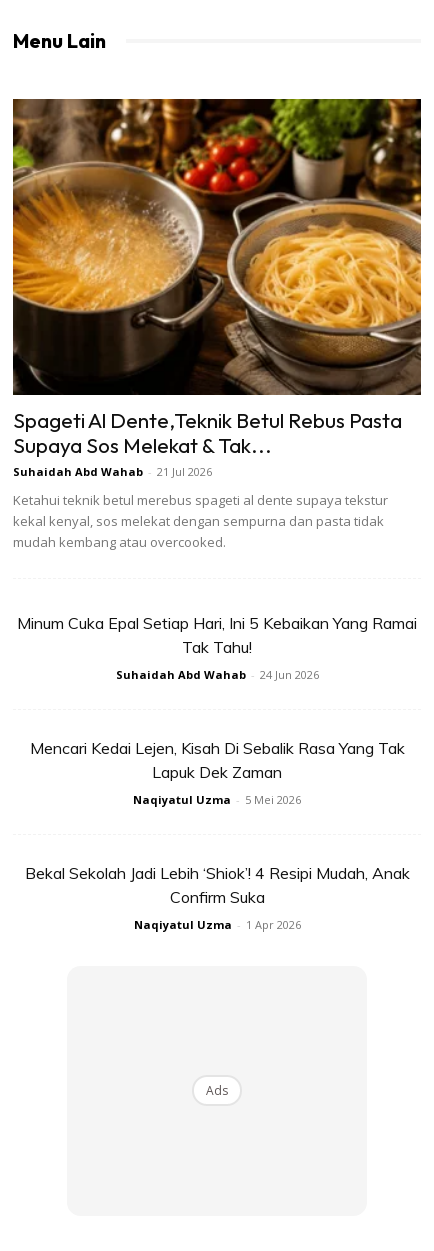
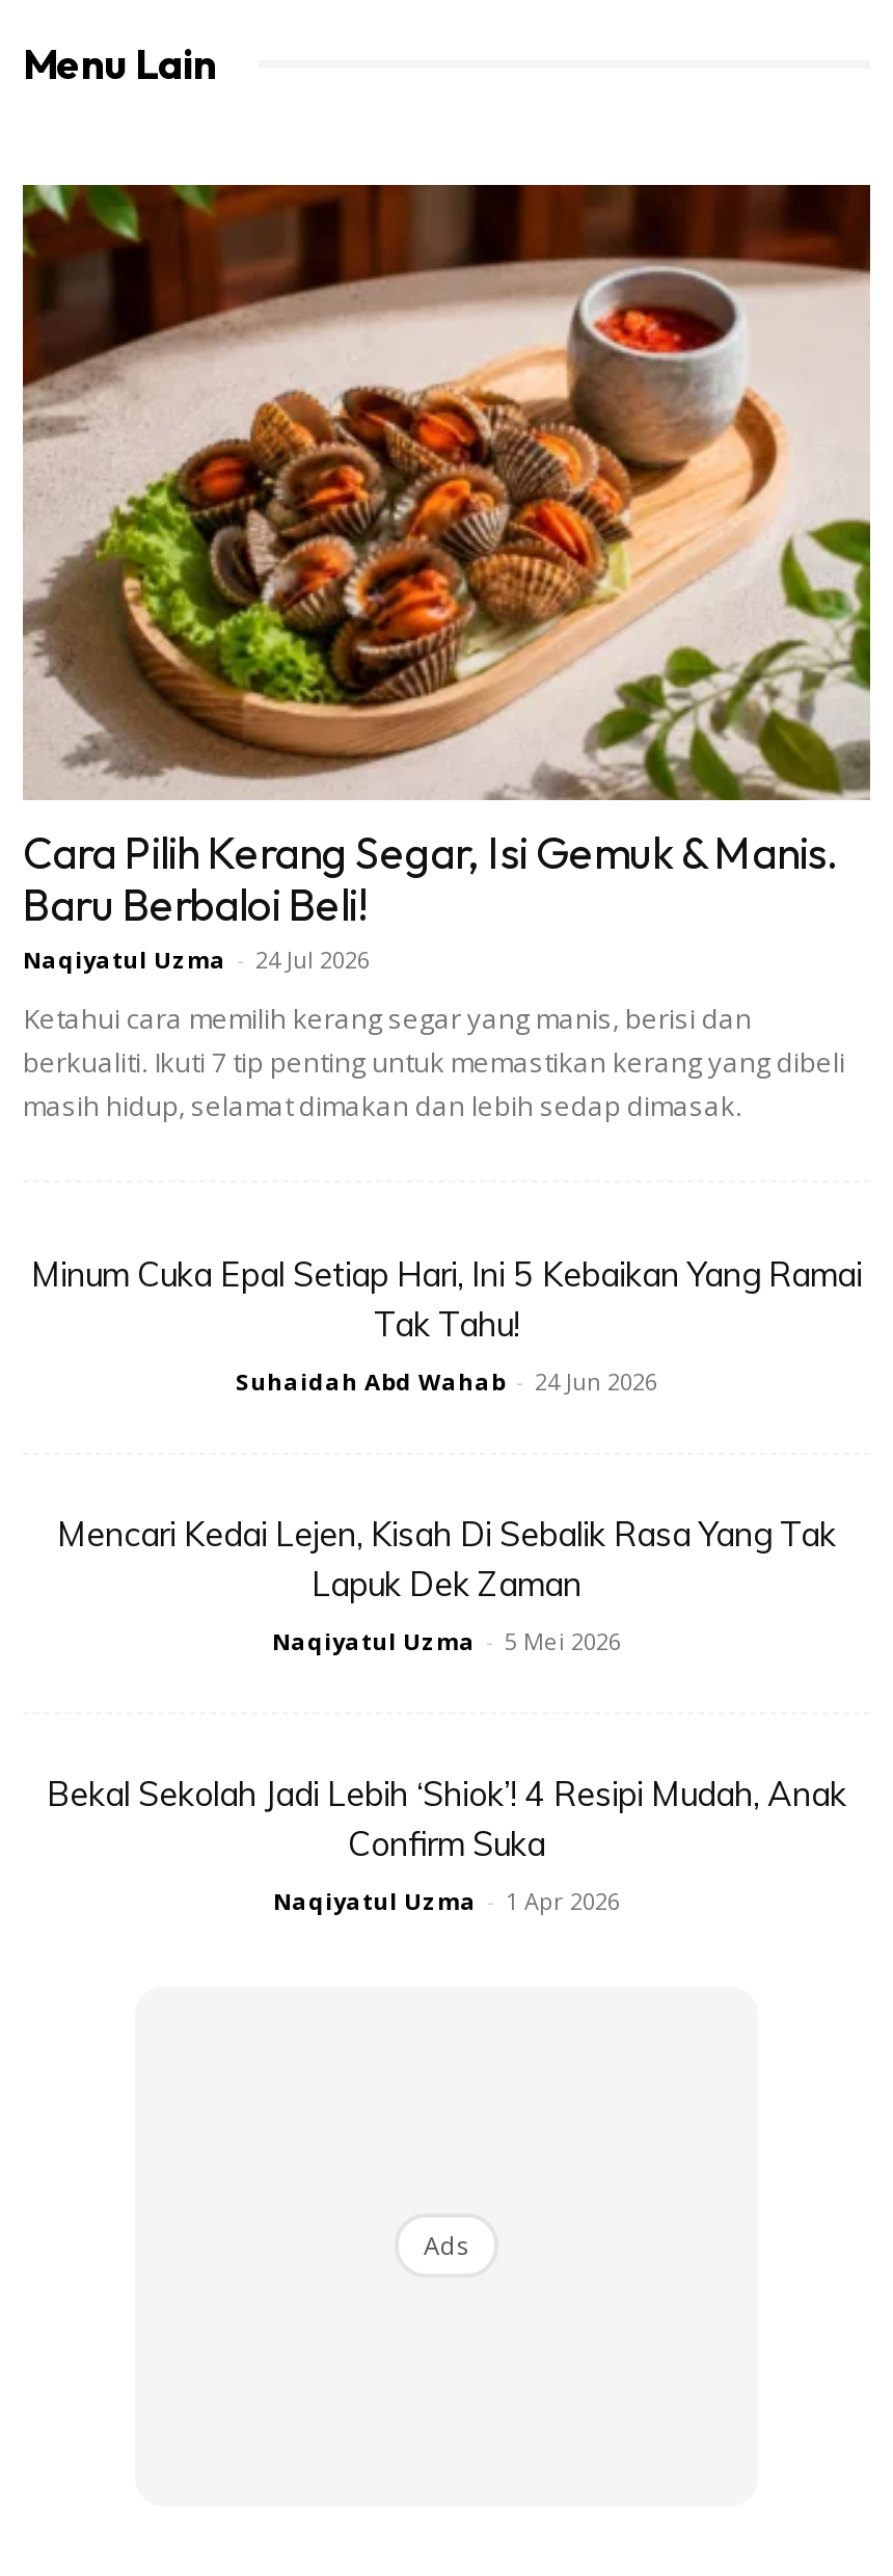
[12,98,422,479] [image] | Spageti Al Dente,Teknik Betul Rebus Pasta | Supaya Sos Melekat & Tak... | Suhaidah Abd Wahab - 21 Jul 2026 -> [21,183,872,974] [image] | Cara Pilih Kerang Segar, Isi Gemuk & Manis. | Baru Berbaloi Beli! | Naqiyatul Uzma - 24 Jul 2026
[13,491,388,551] Ketahui teknik betul merebus spageti al dente supaya tekstur | kekal kenyal, sos melekat dengan sempurna dan pasta tidak | mudah kembang atau overcooked. -> [23,999,845,1124] Ketahui cara memilih kerang segar yang manis, berisi dan | berkualiti. Ikuti 7 tip penting untuk memastikan kerang yang dibeli | masih hidup, selamat dimakan dan lebih sedap dimasak.

